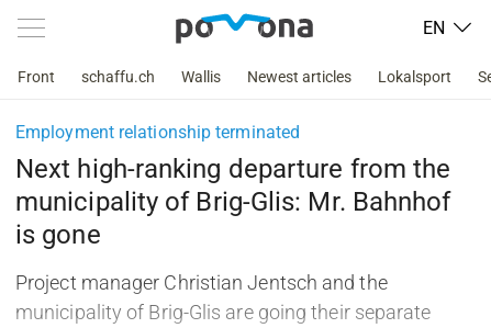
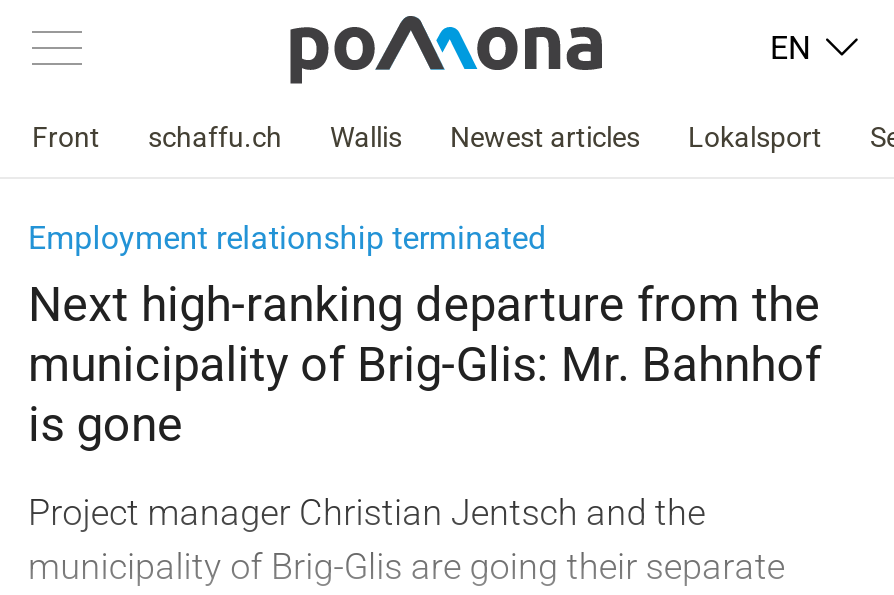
[159,10,331,48] [image] -> [288,13,604,87] [image]

